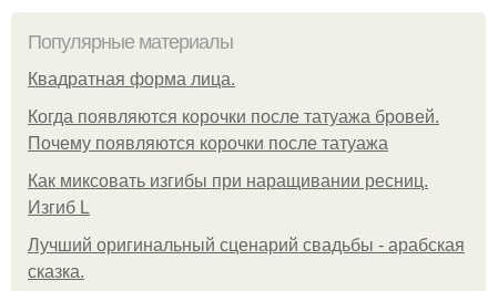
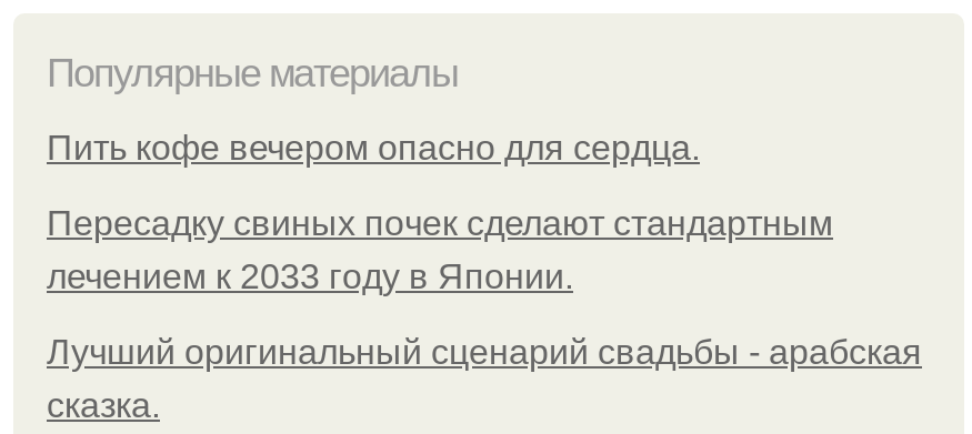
[28,70,439,217] Квадратная форма лица. | Когда появляются корочки после татуажа бровей. | Почему появляются корочки после татуажа | Как миксовать изгибы при наращивании ресниц. | Изгиб L -> [47,129,833,295] Пить кофе вечером опасно для сердца. | Пересадку свиных почек сделают стандартным | лечением к 2033 году в Японии.

